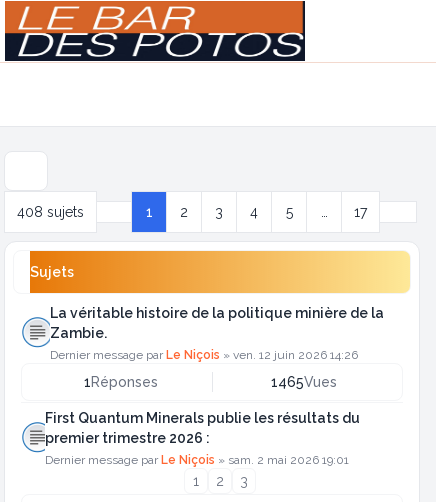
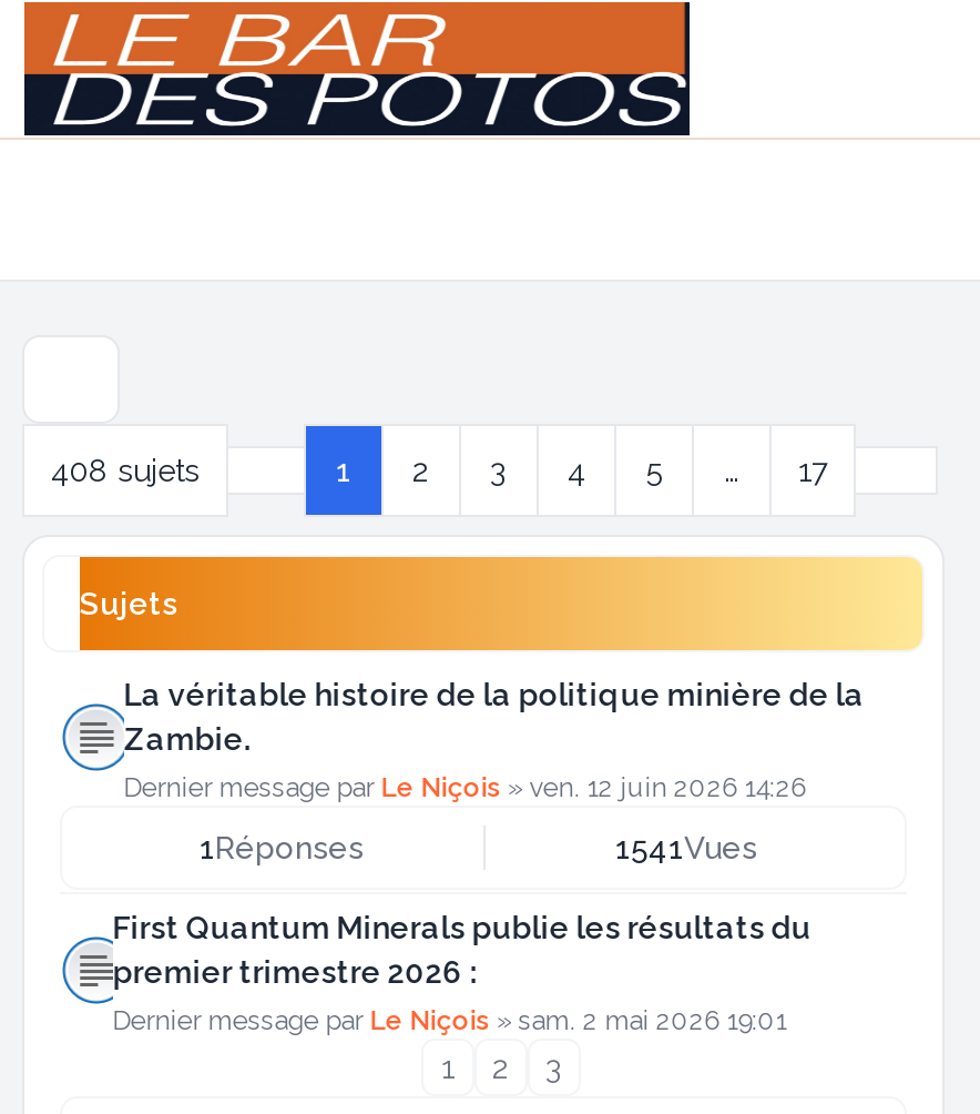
[270,374,336,390] 1465Vues -> [615,830,757,865] 1541Vues

